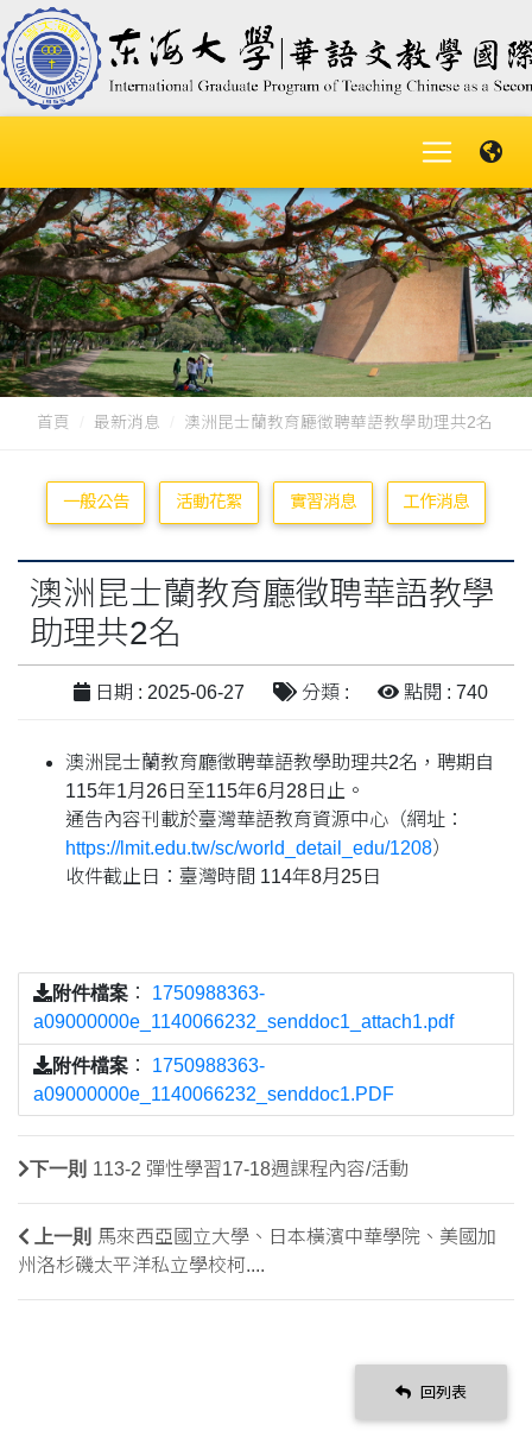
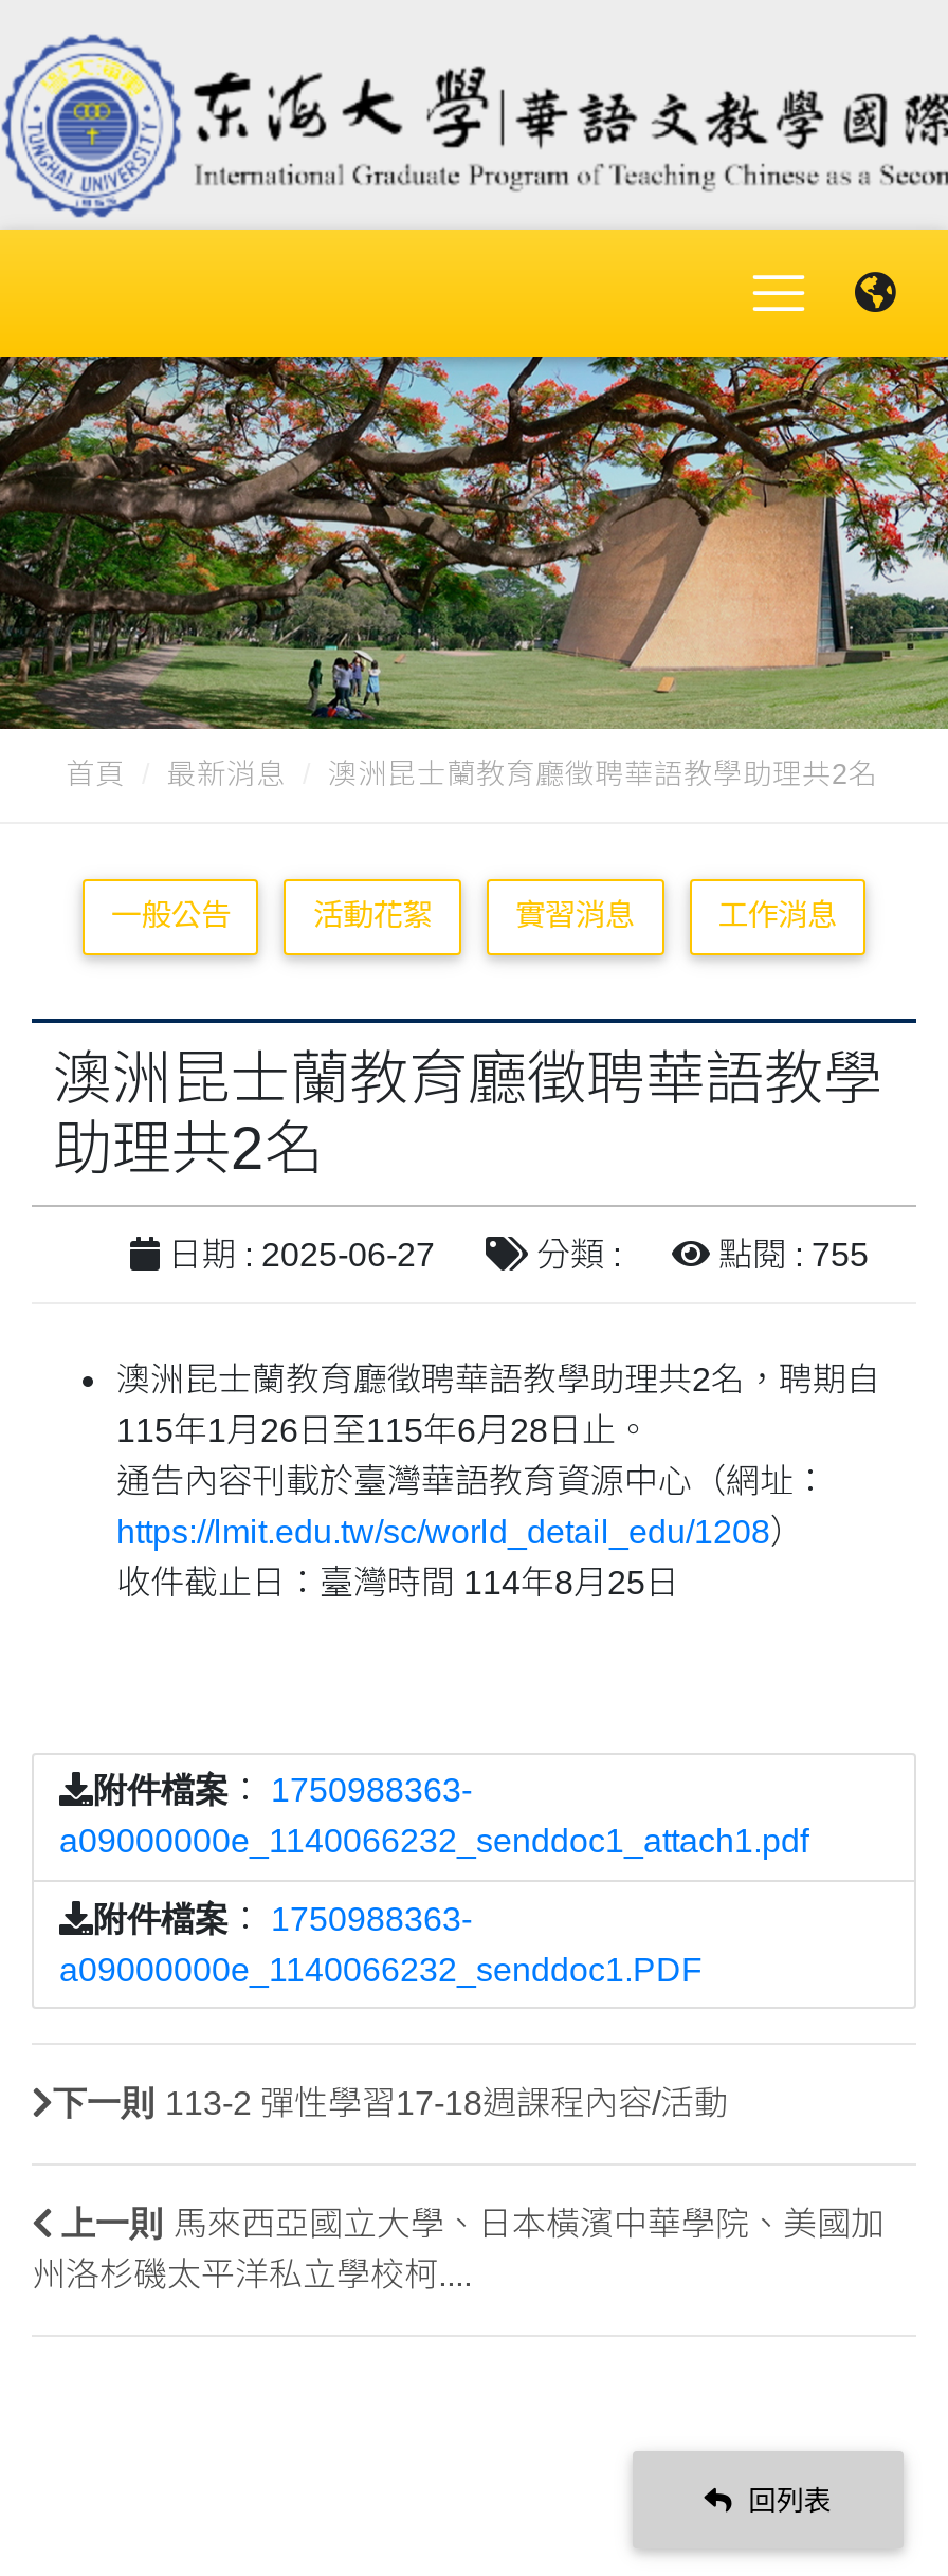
[398,682,487,702] 點閱 : 740 -> [710,1236,869,1272] 點閱 : 755

